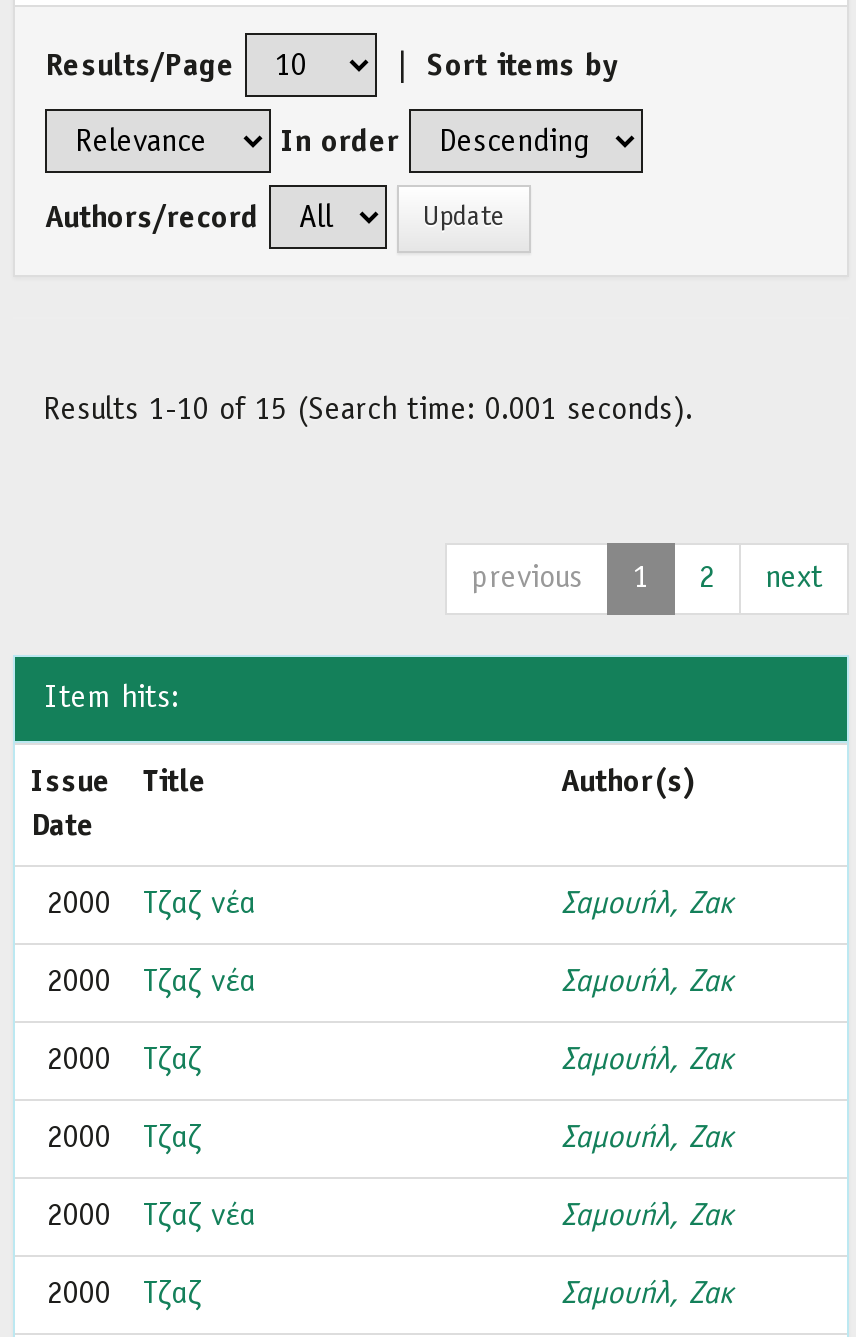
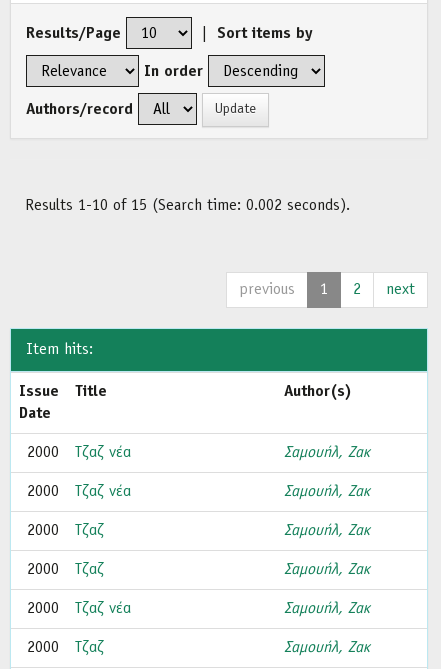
[43,395,693,427] Results 1-10 of 15 (Search time: 0.001 seconds). -> [25,198,350,214] Results 1-10 of 15 (Search time: 0.002 seconds).

